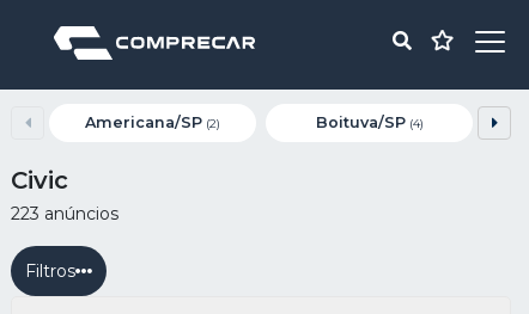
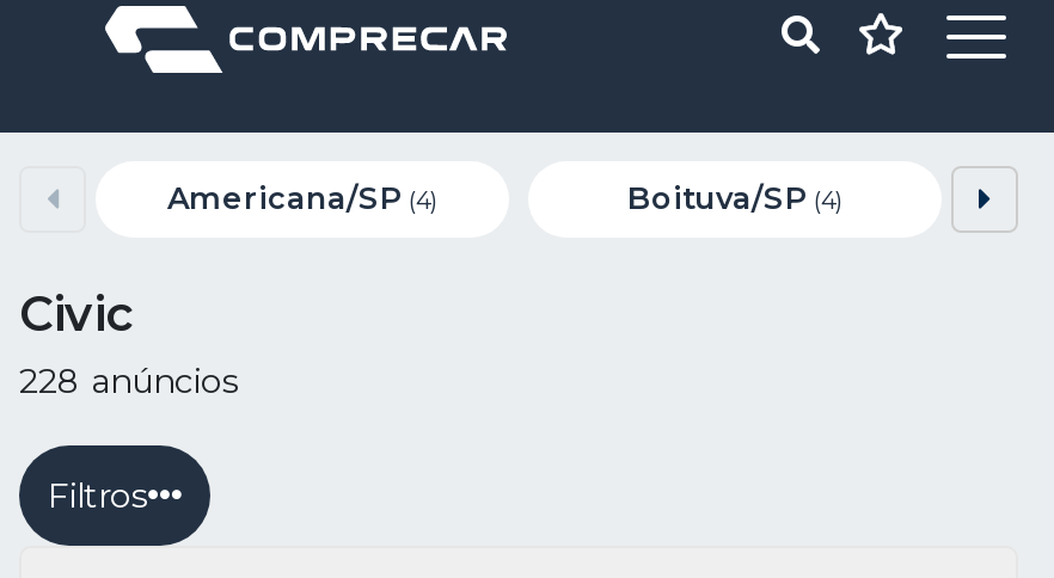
[85,113,220,131] Americana/SP (2) -> [167,180,437,216] Americana/SP (4)
[11,203,118,224] 223 anúncios -> [19,359,239,402] 228 anúncios

